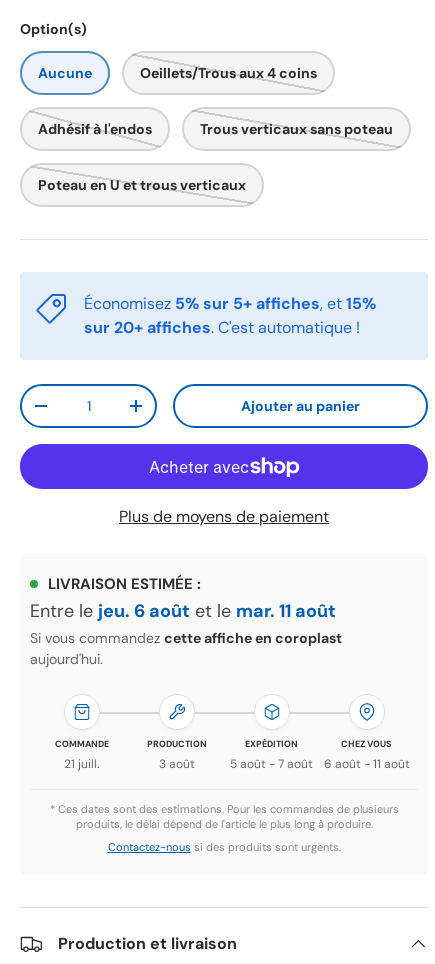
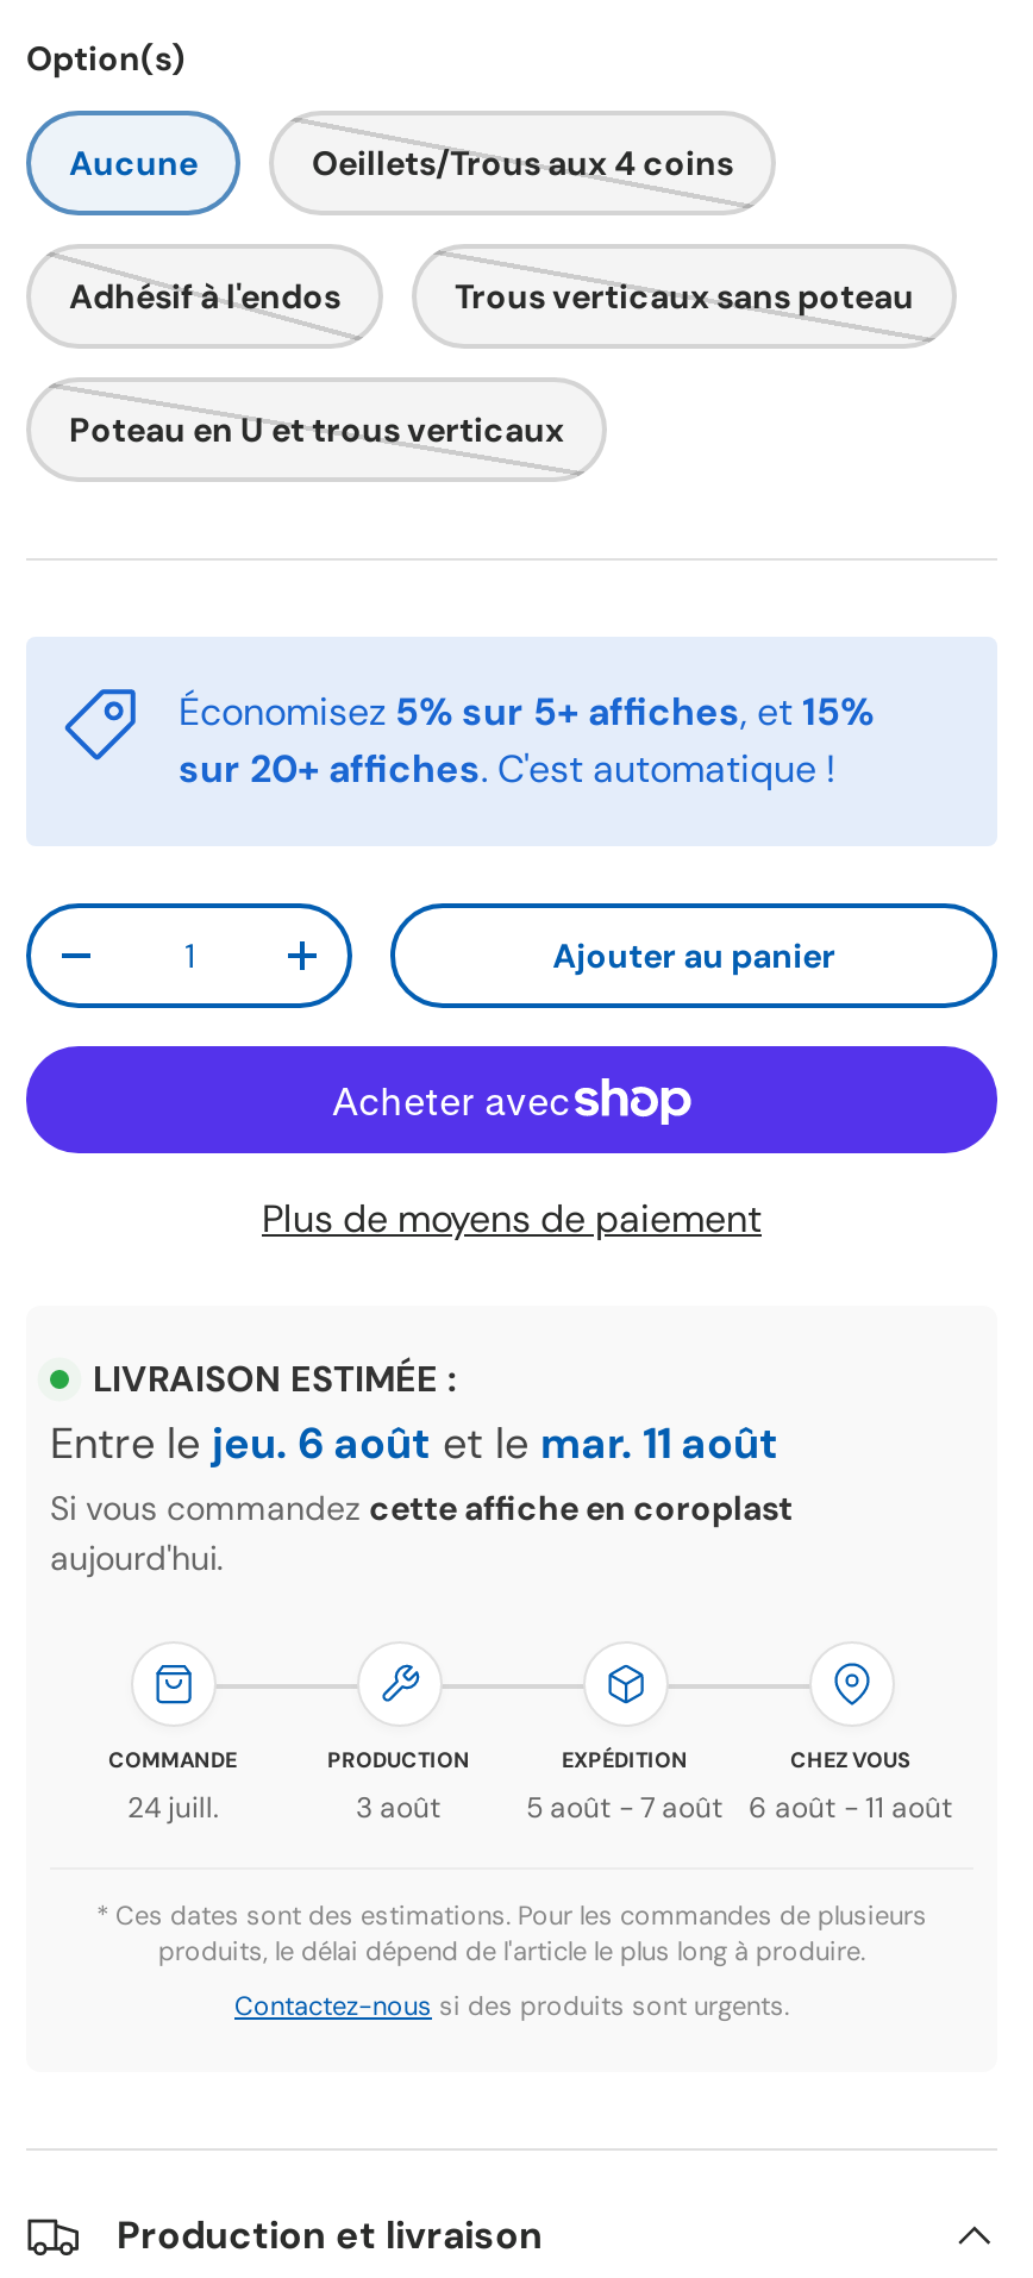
[64,756,99,772] 21 juill. -> [127,1790,218,1828] 24 juill.

